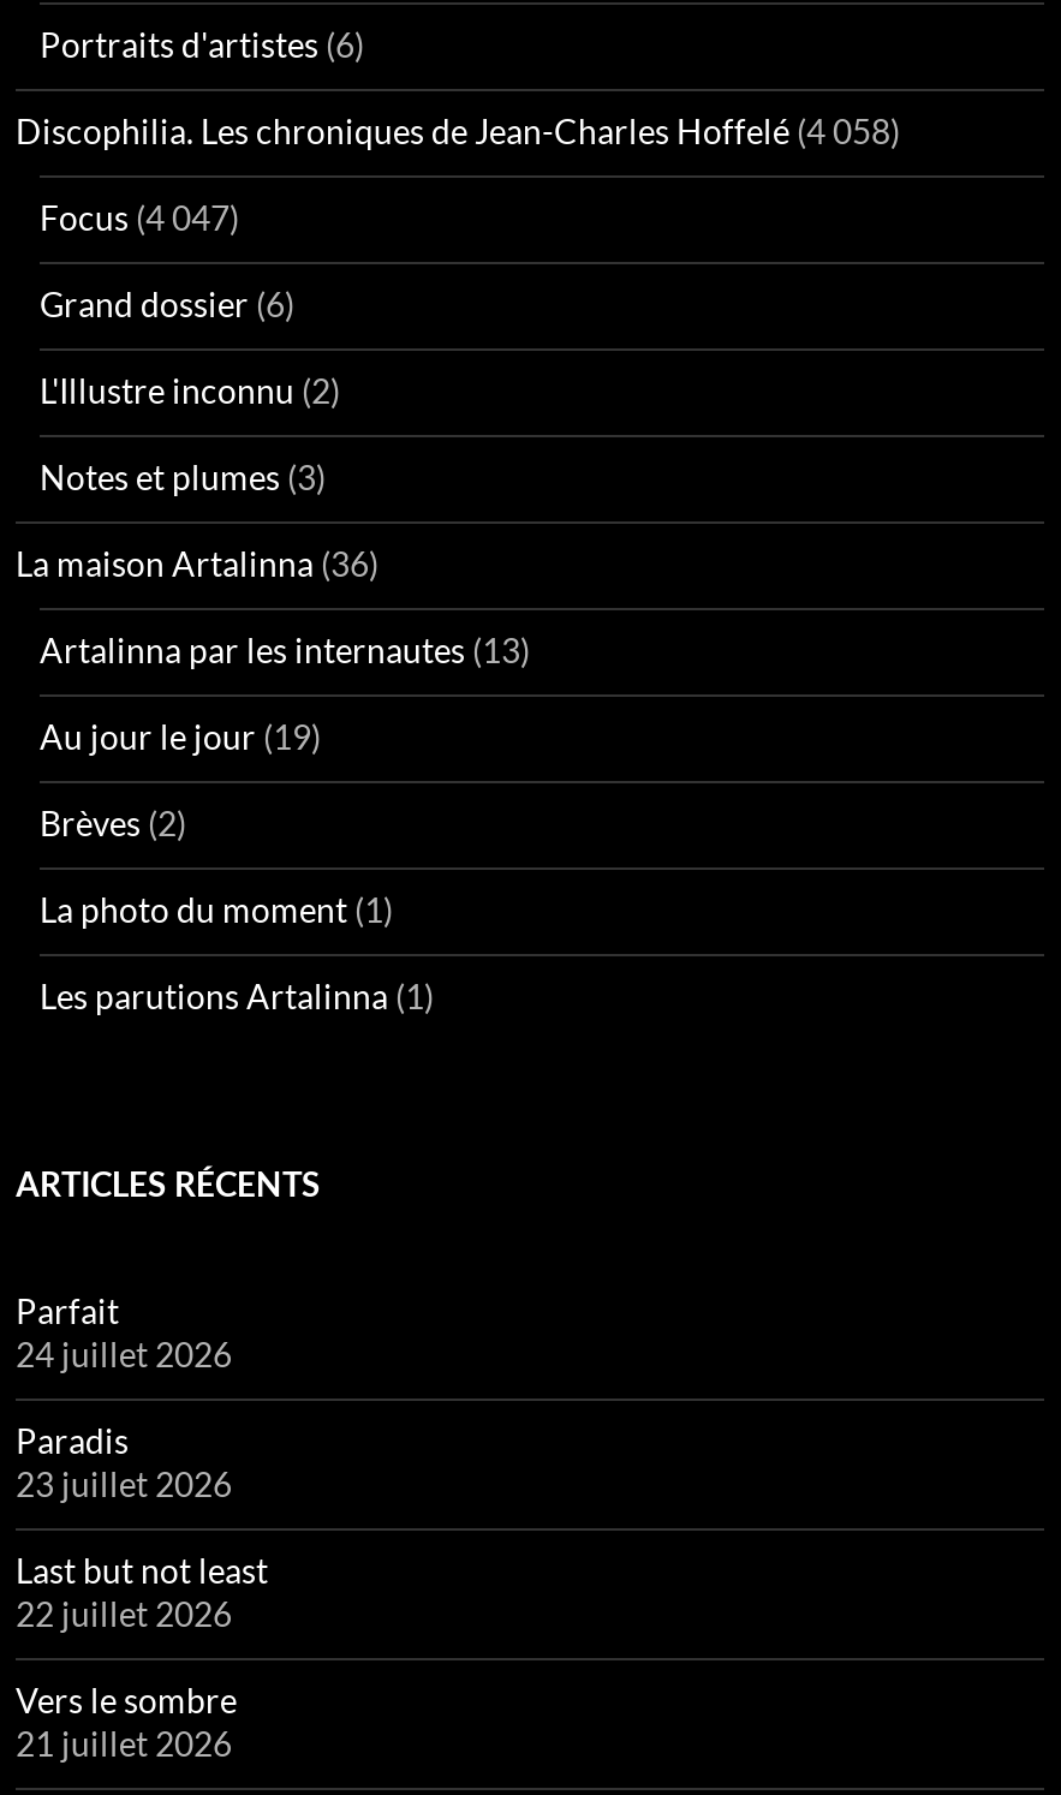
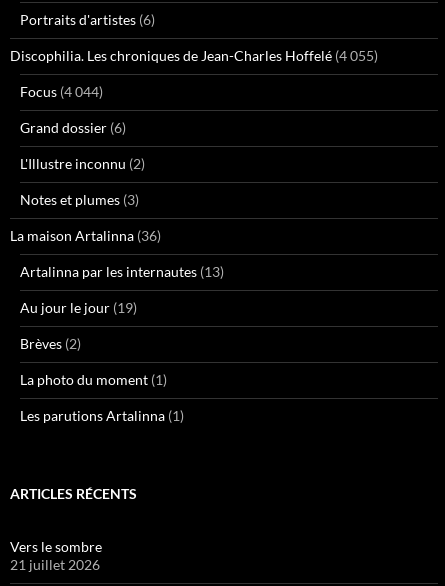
[16,111,900,151] Discophilia. Les chroniques de Jean-Charles Hoffelé (4 058) -> [10,47,378,64] Discophilia. Les chroniques de Jean-Charles Hoffelé (4 055)
[40,197,239,238] Focus (4 047) -> [20,83,103,100] Focus (4 044)
[16,1290,268,1634] Parfait | 24 juillet 2026 | Paradis | 23 juillet 2026 | Last but not least | 22 juillet 2026 -> none

